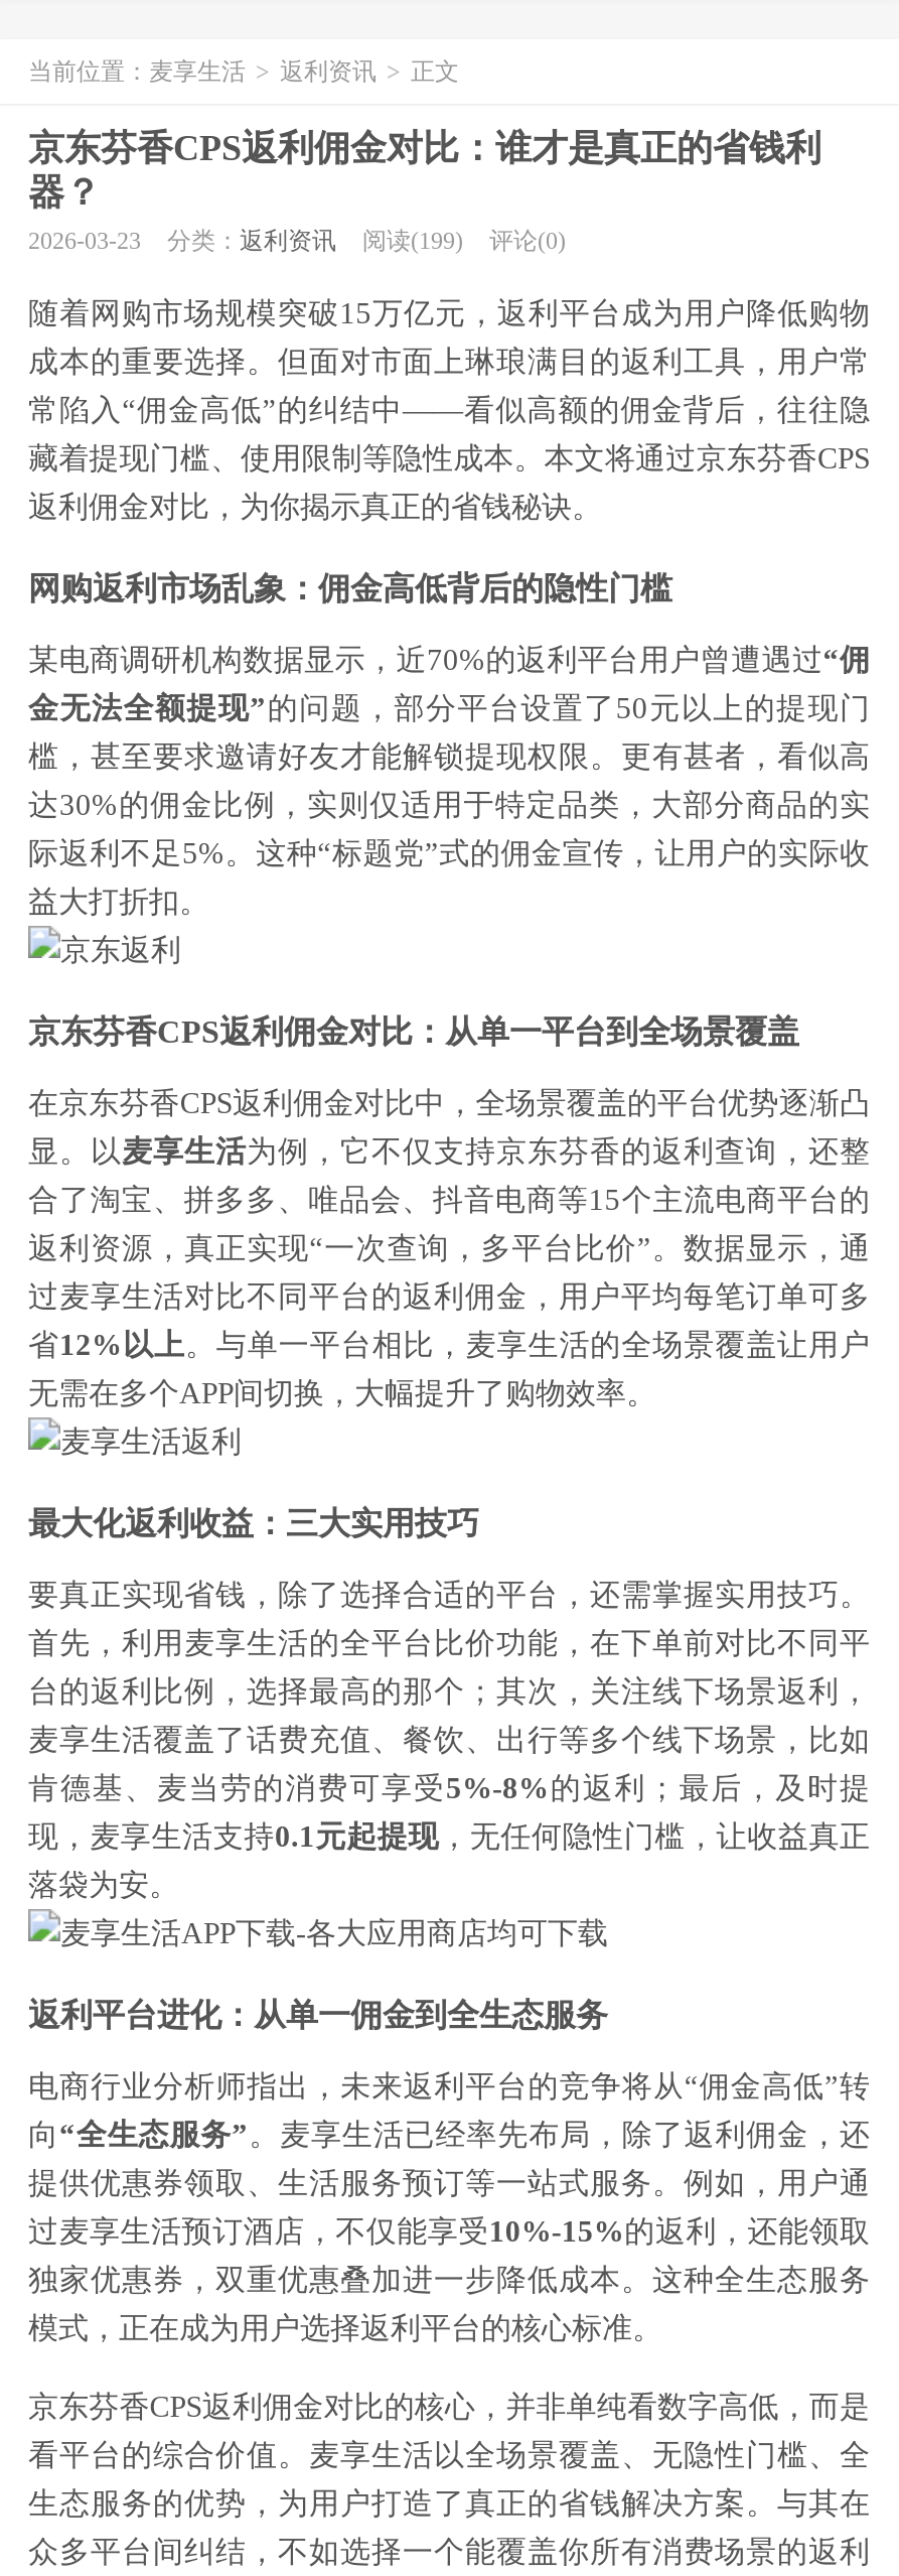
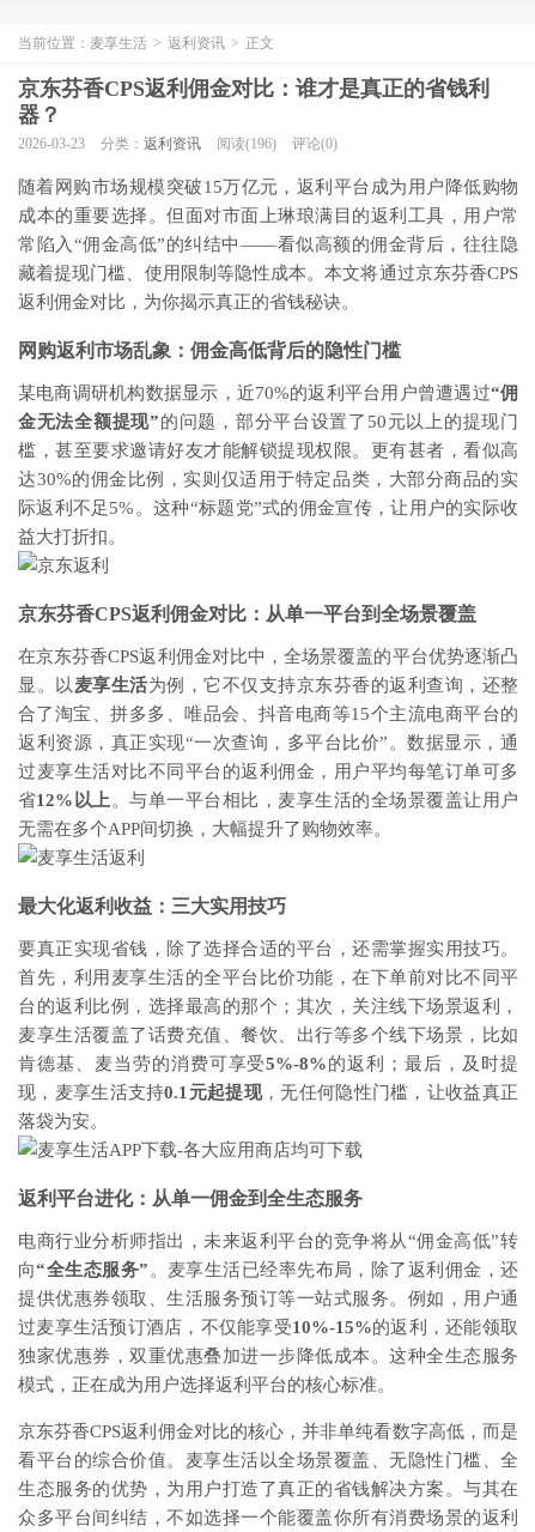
[28,227,566,255] 2026-03-23 分类：返利资讯 阅读(199) 评论(0) -> [18,135,338,152] 2026-03-23 分类：返利资讯 阅读(196) 评论(0)

